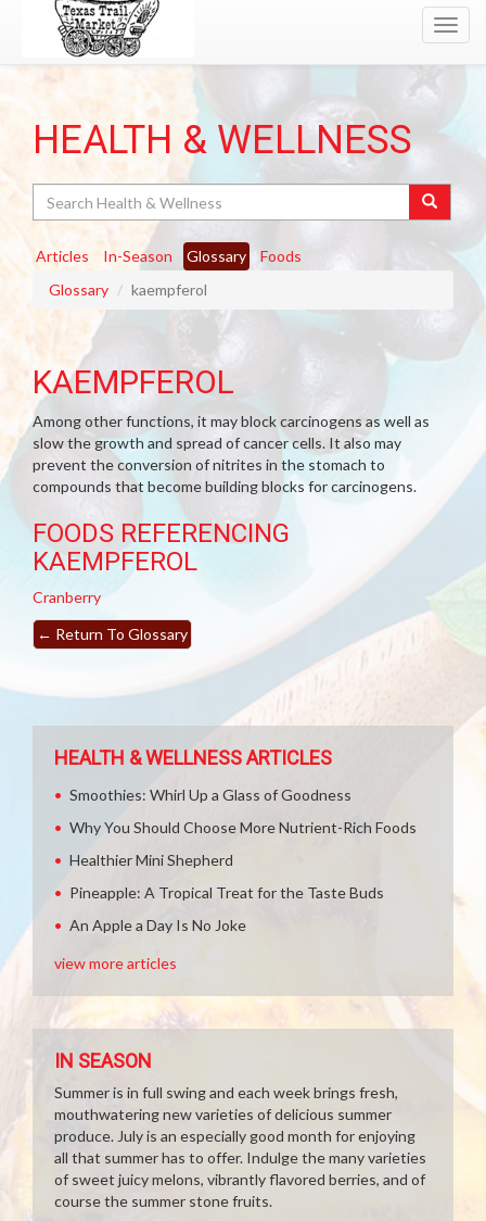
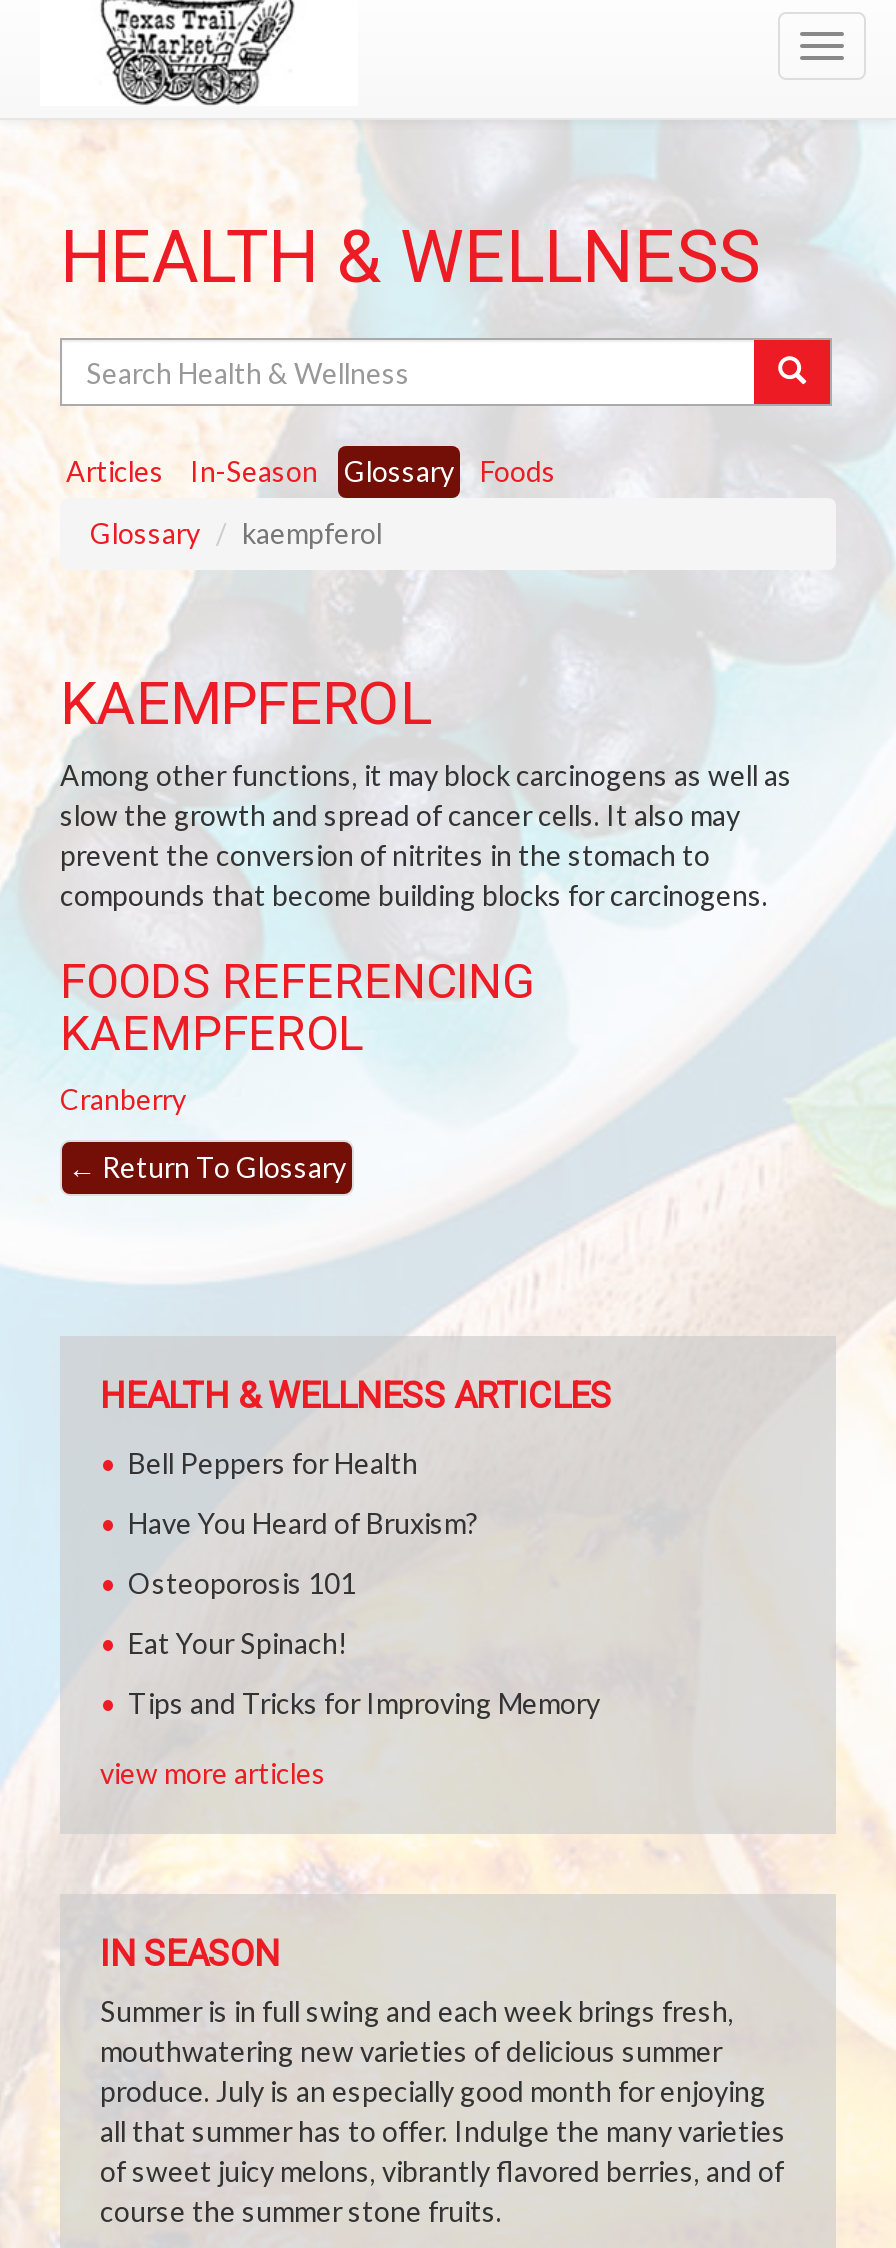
[69,785,351,804] Smoothies: Whirl Up a Glass of Goodness -> [128,1446,418,1480] Bell Peppers for Health
[69,818,417,836] Why You Should Choose More Nutrient-Rich Foods -> [128,1506,478,1540] Have You Heard of Bruxism?
[69,851,233,869] Healthier Mini Shepherd -> [128,1566,356,1600] Osteoporosis 101
[69,883,384,902] Pineapple: A Tropical Treat for the Taste Buds -> [128,1626,348,1660] Eat Your Spinach!
[69,916,246,934] An Apple a Day Is No Joke -> [128,1686,600,1720] Tips and Tricks for Improving Memory

